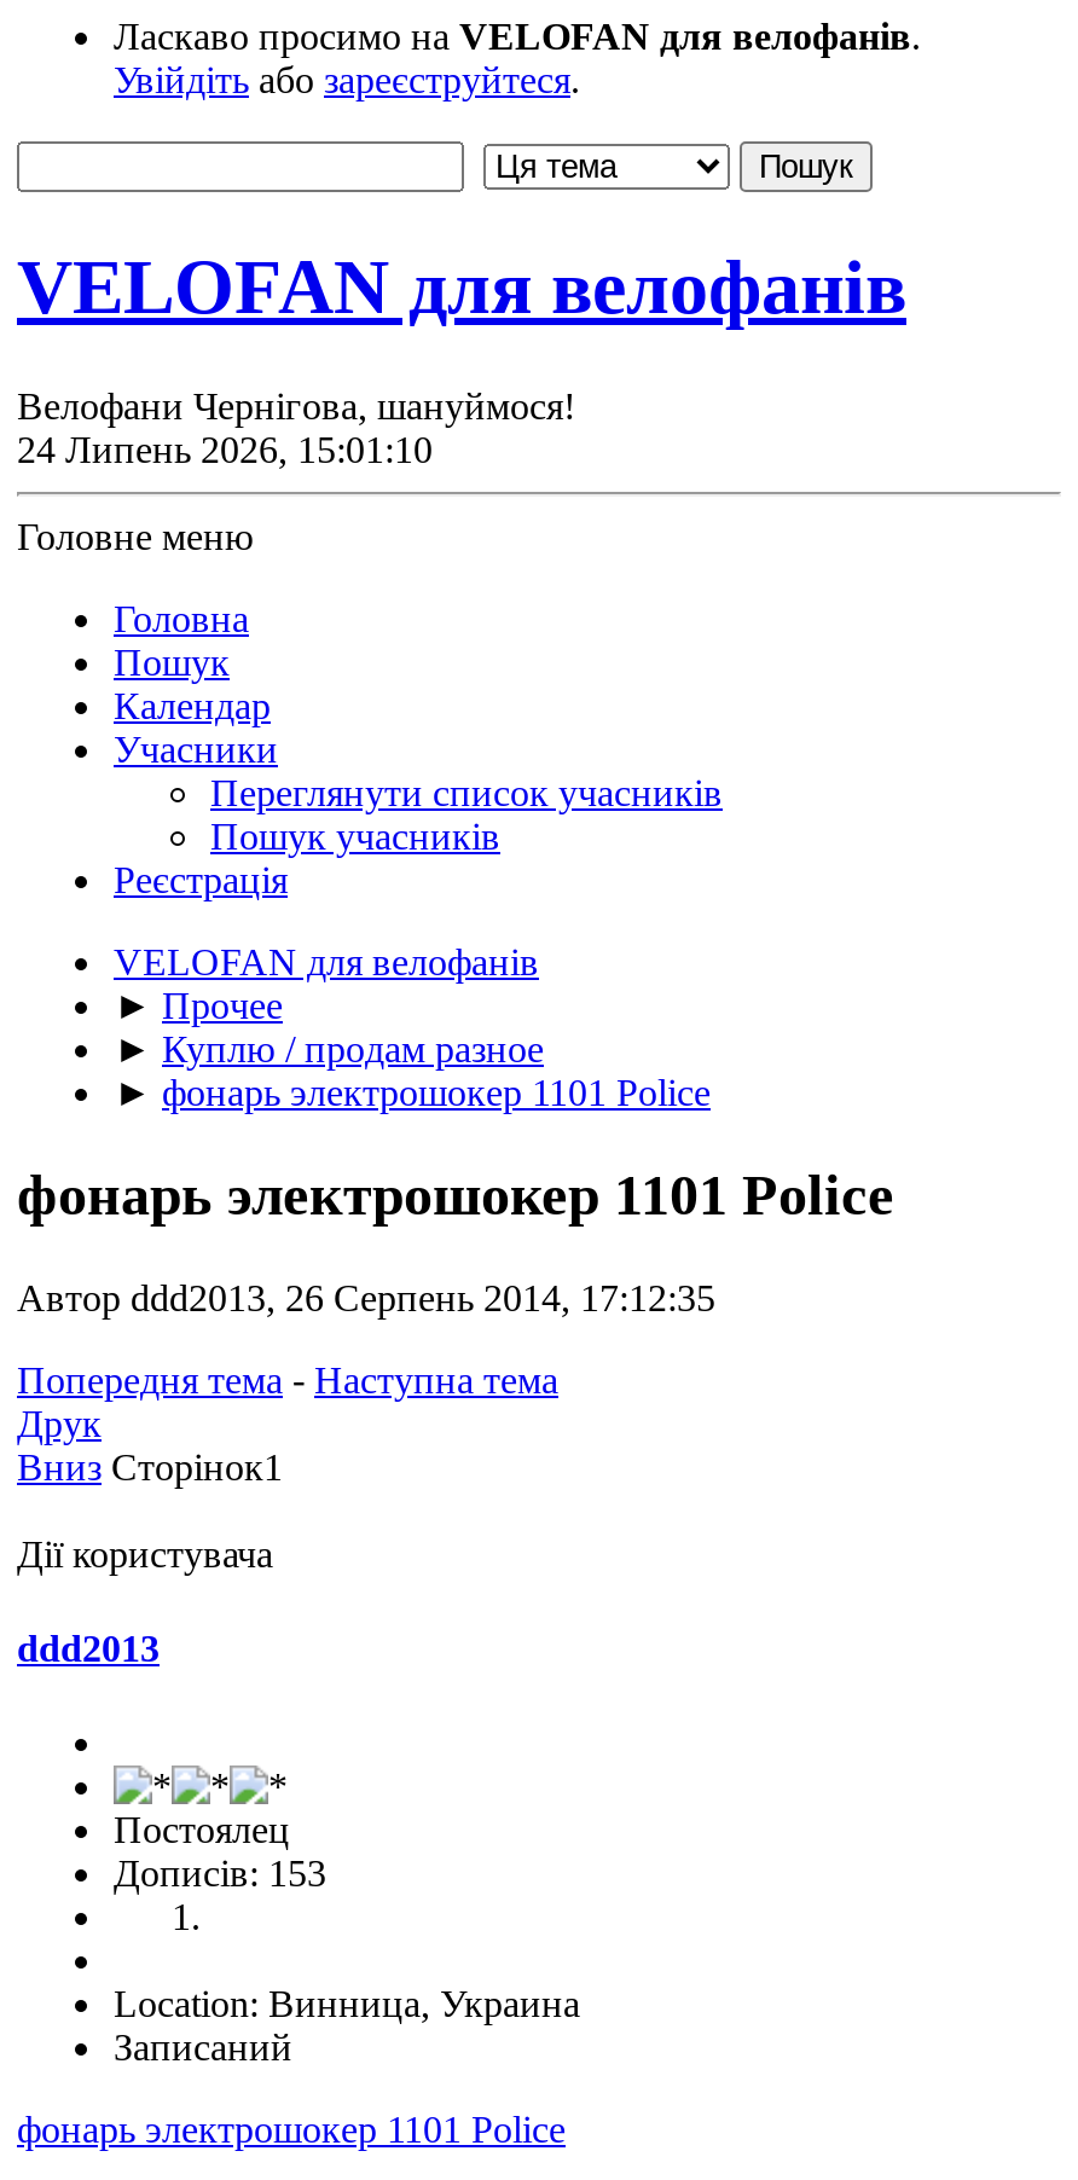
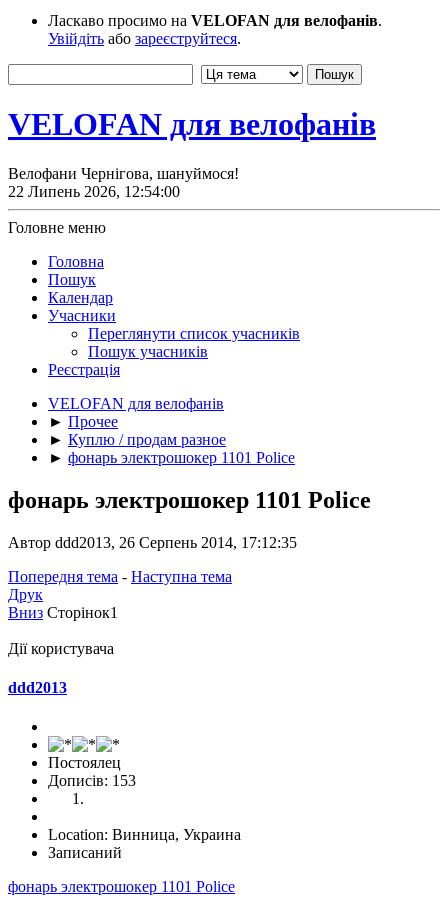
[17,429,433,470] 24 Липень 2026, 15:01:10 -> [8,183,180,200] 22 Липень 2026, 12:54:00

